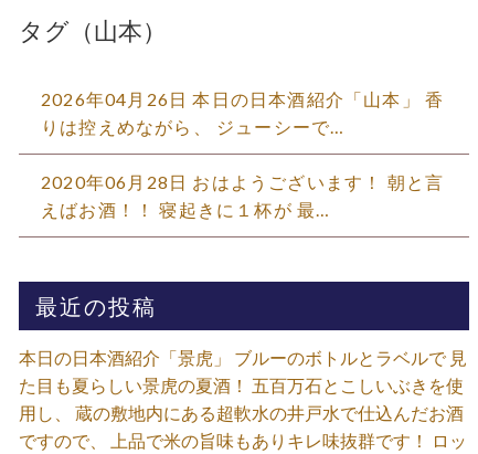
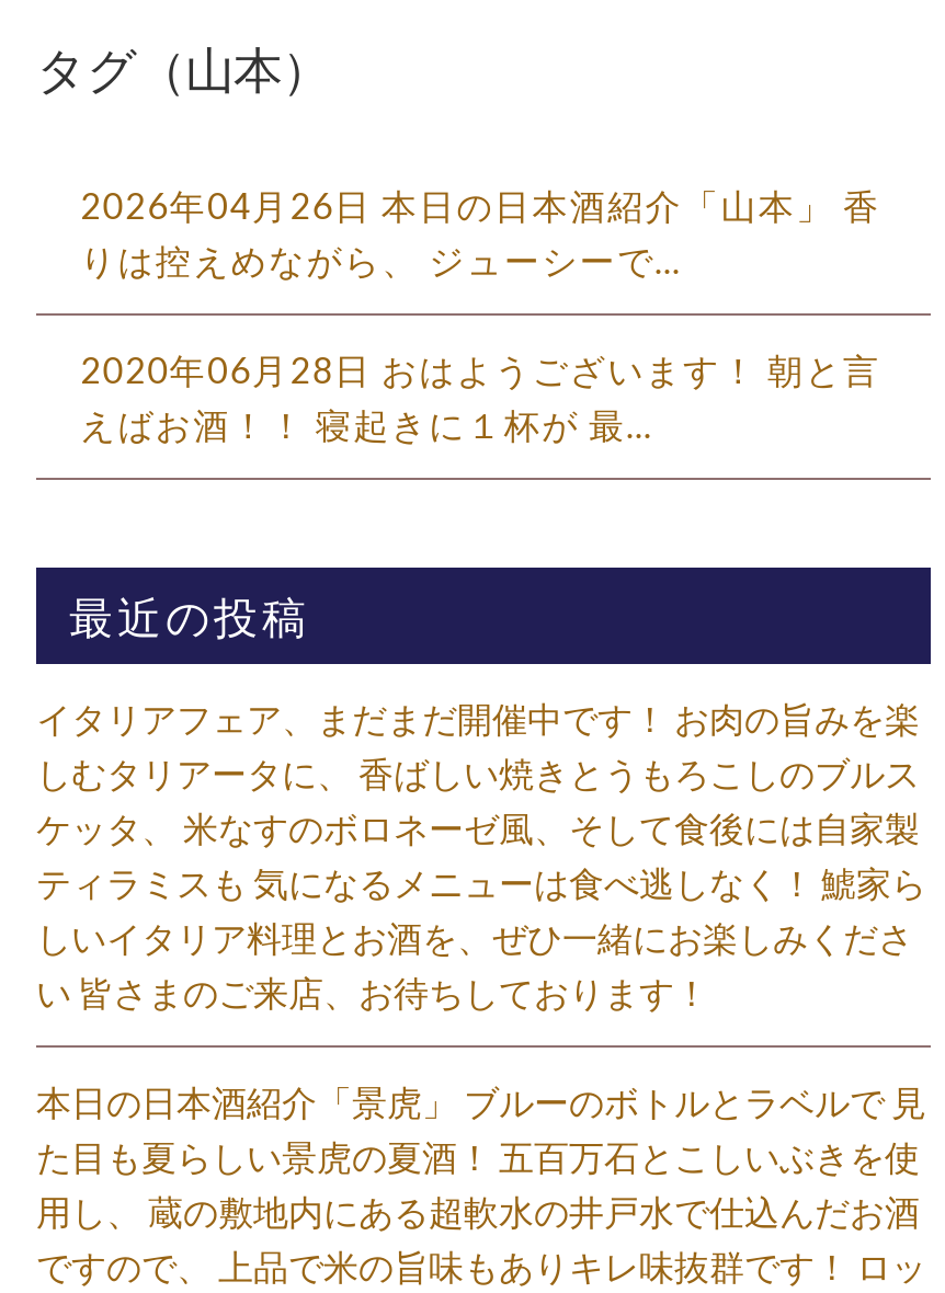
none -> [36,697,926,1012] イタリアフェア、まだまだ開催中です！ お肉の旨みを楽 | しむタリアータに、 香ばしい焼きとうもろこしのブルス | ケッタ、 米なすのボロネーゼ風、そして食後には自家製 | ティラミスも 気になるメニューは食べ逃しなく！ 鯱家ら | しいイタリア料理とお酒を、ぜひ一緒にお楽しみくださ | い 皆さまのご来店、お待ちしております！

